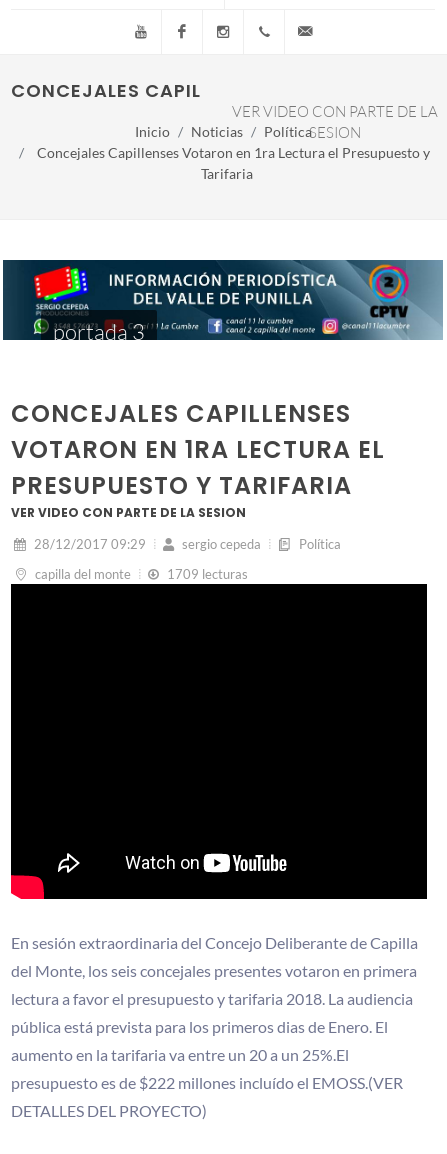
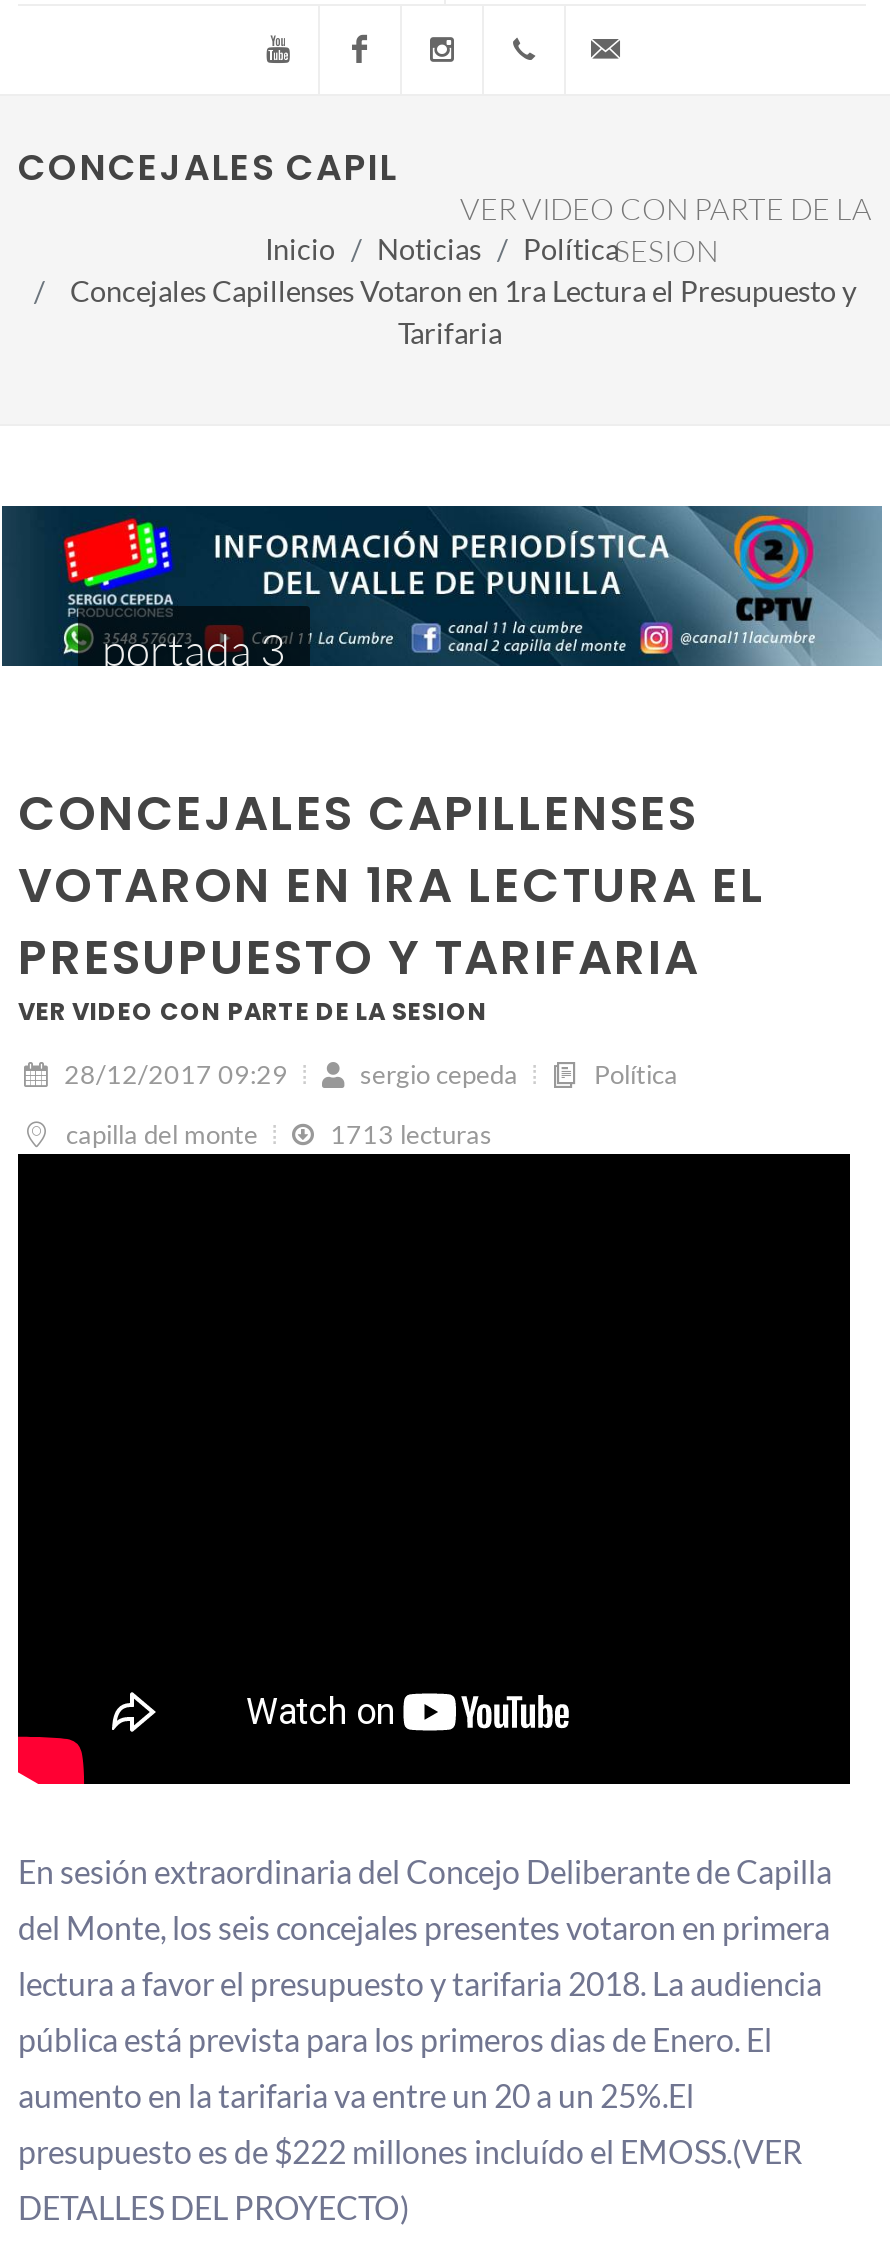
[164,566,248,582] 1709 lecturas -> [324,1117,492,1149] 1713 lecturas

